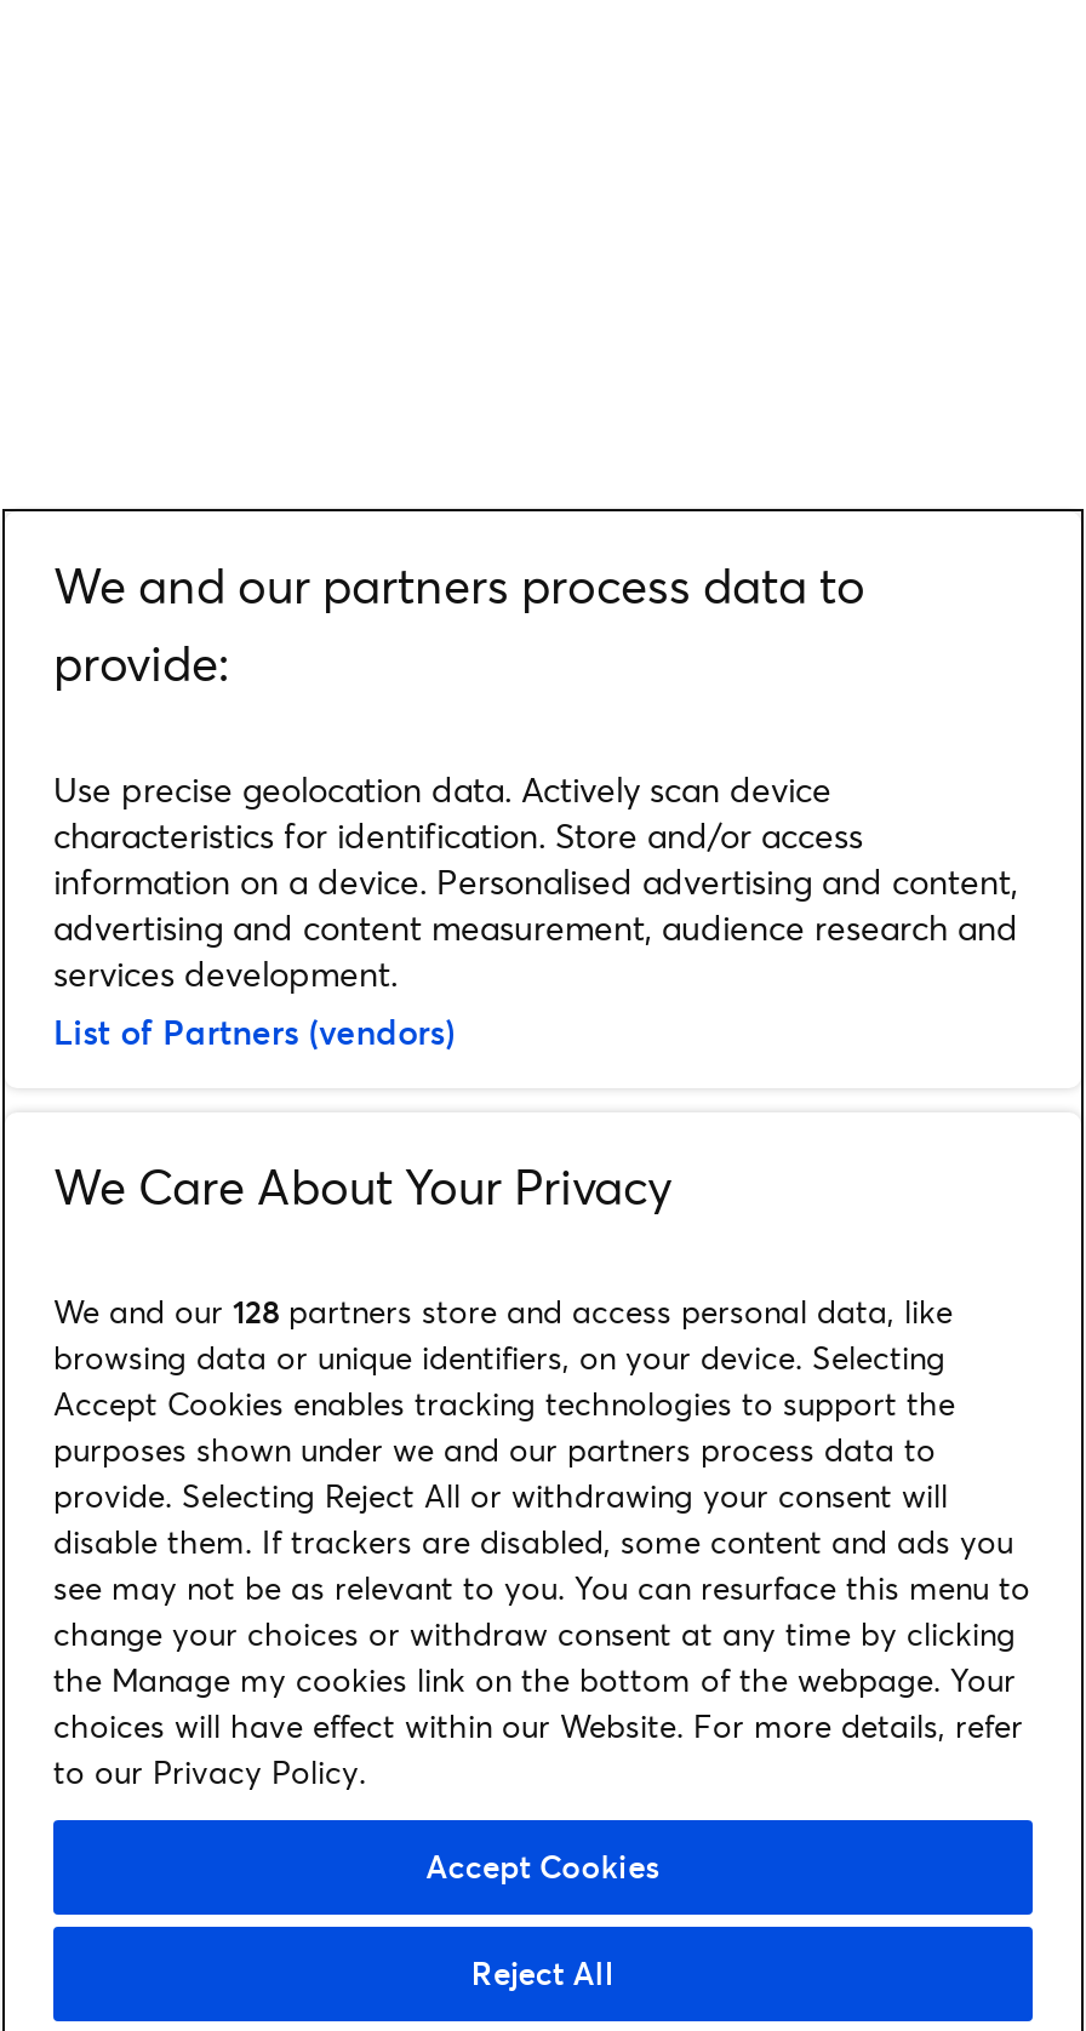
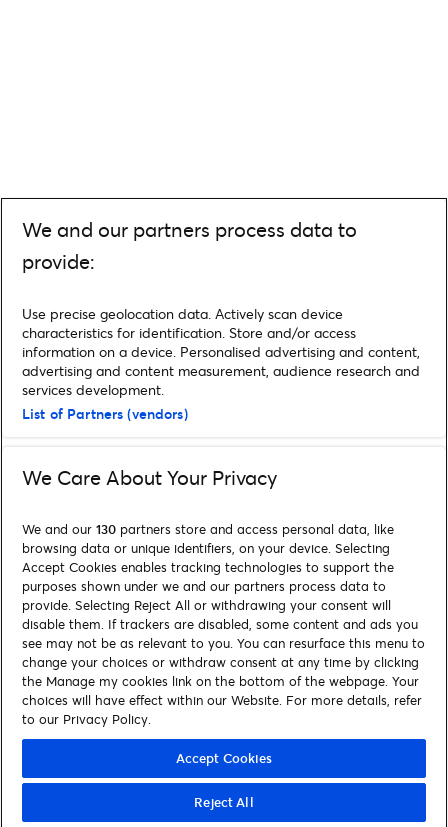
[53,1289,953,1333] We and our 128 partners store and access personal data, like -> [22,520,394,538] We and our 130 partners store and access personal data, like

